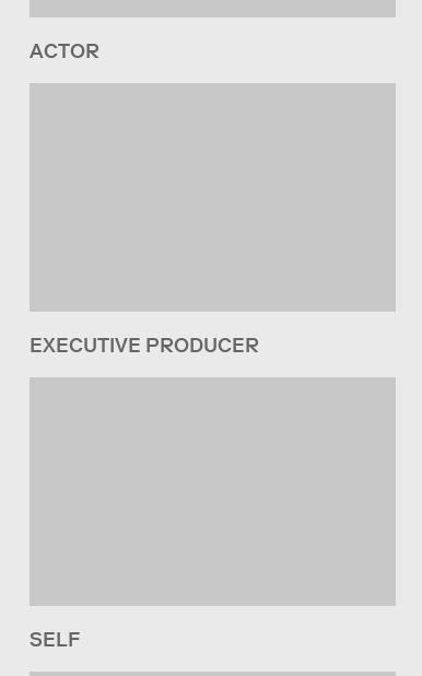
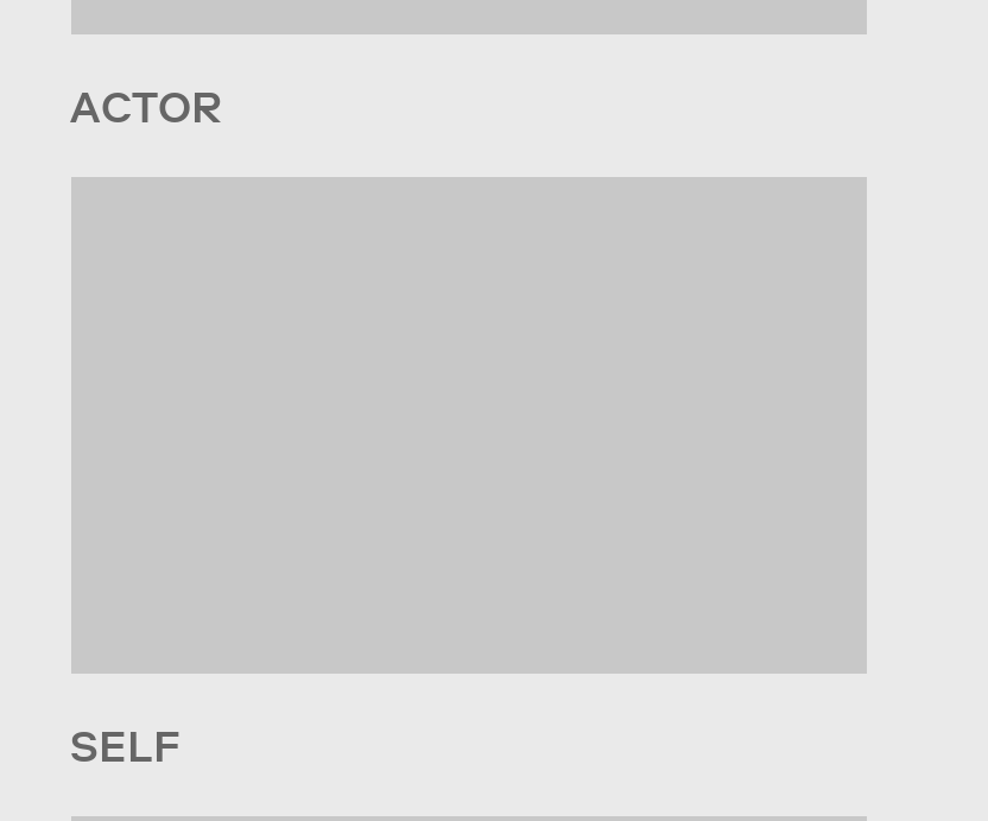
[29,334,259,358] EXECUTIVE PRODUCER -> none

